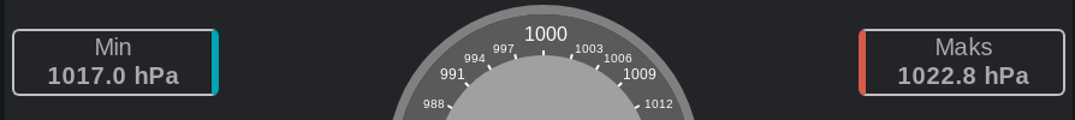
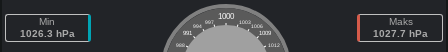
[47,62,180,89] 1017.0 hPa -> [20,28,75,39] 1026.3 hPa
[898,62,1030,89] 1022.8 hPa -> [373,28,428,39] 1027.7 hPa

